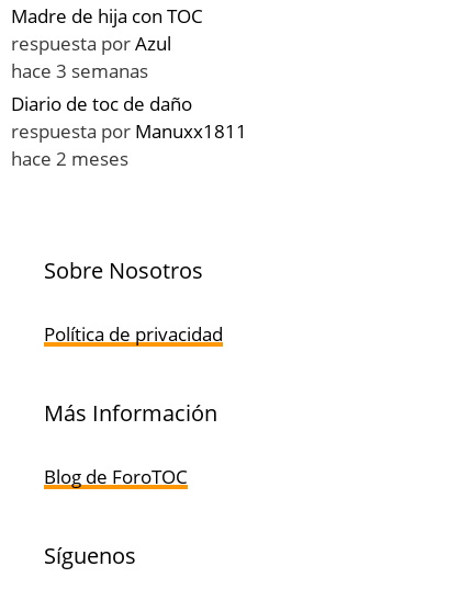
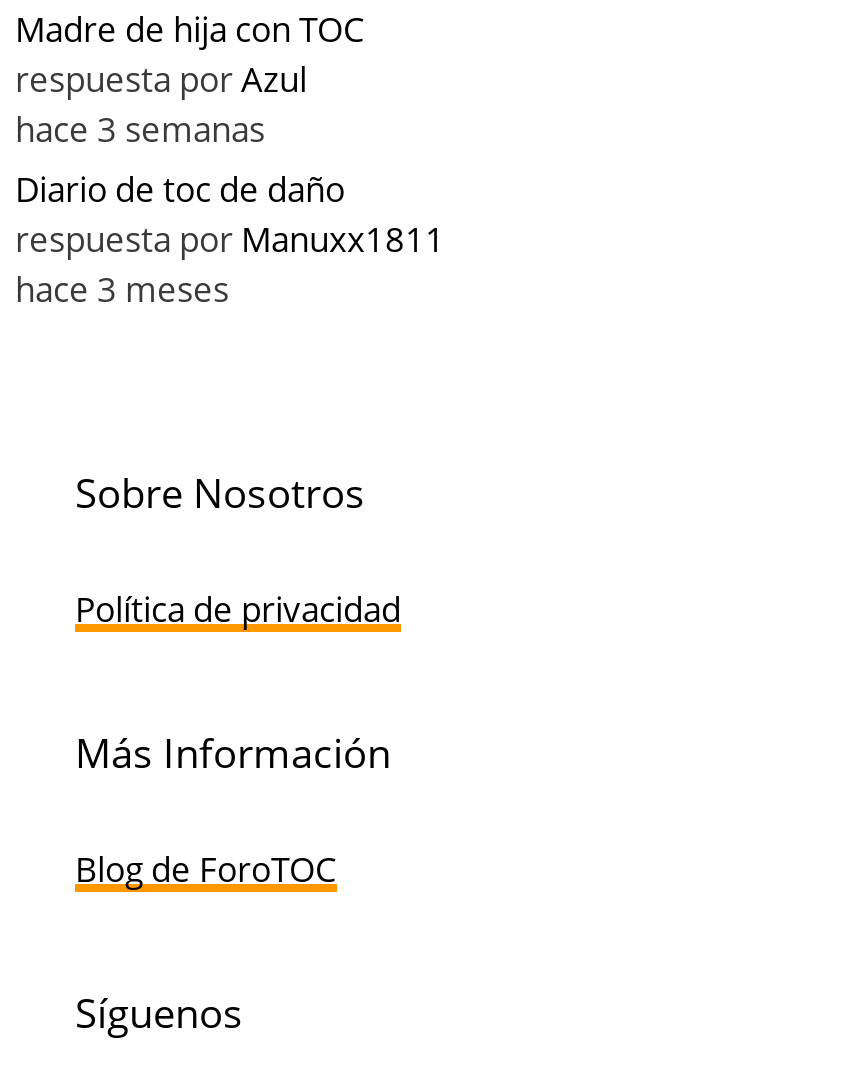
[11,146,128,172] hace 2 meses -> [15,267,229,313] hace 3 meses

